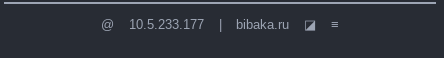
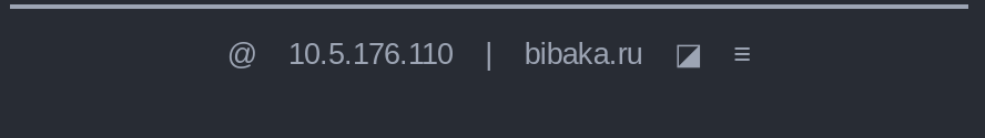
[129,17,204,32] 10.5.233.177 -> [288,38,453,71] 10.5.176.110

